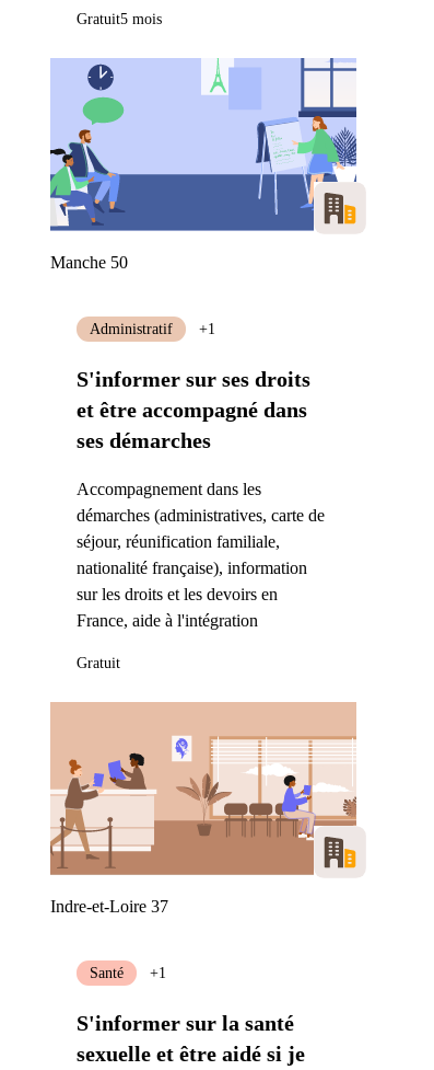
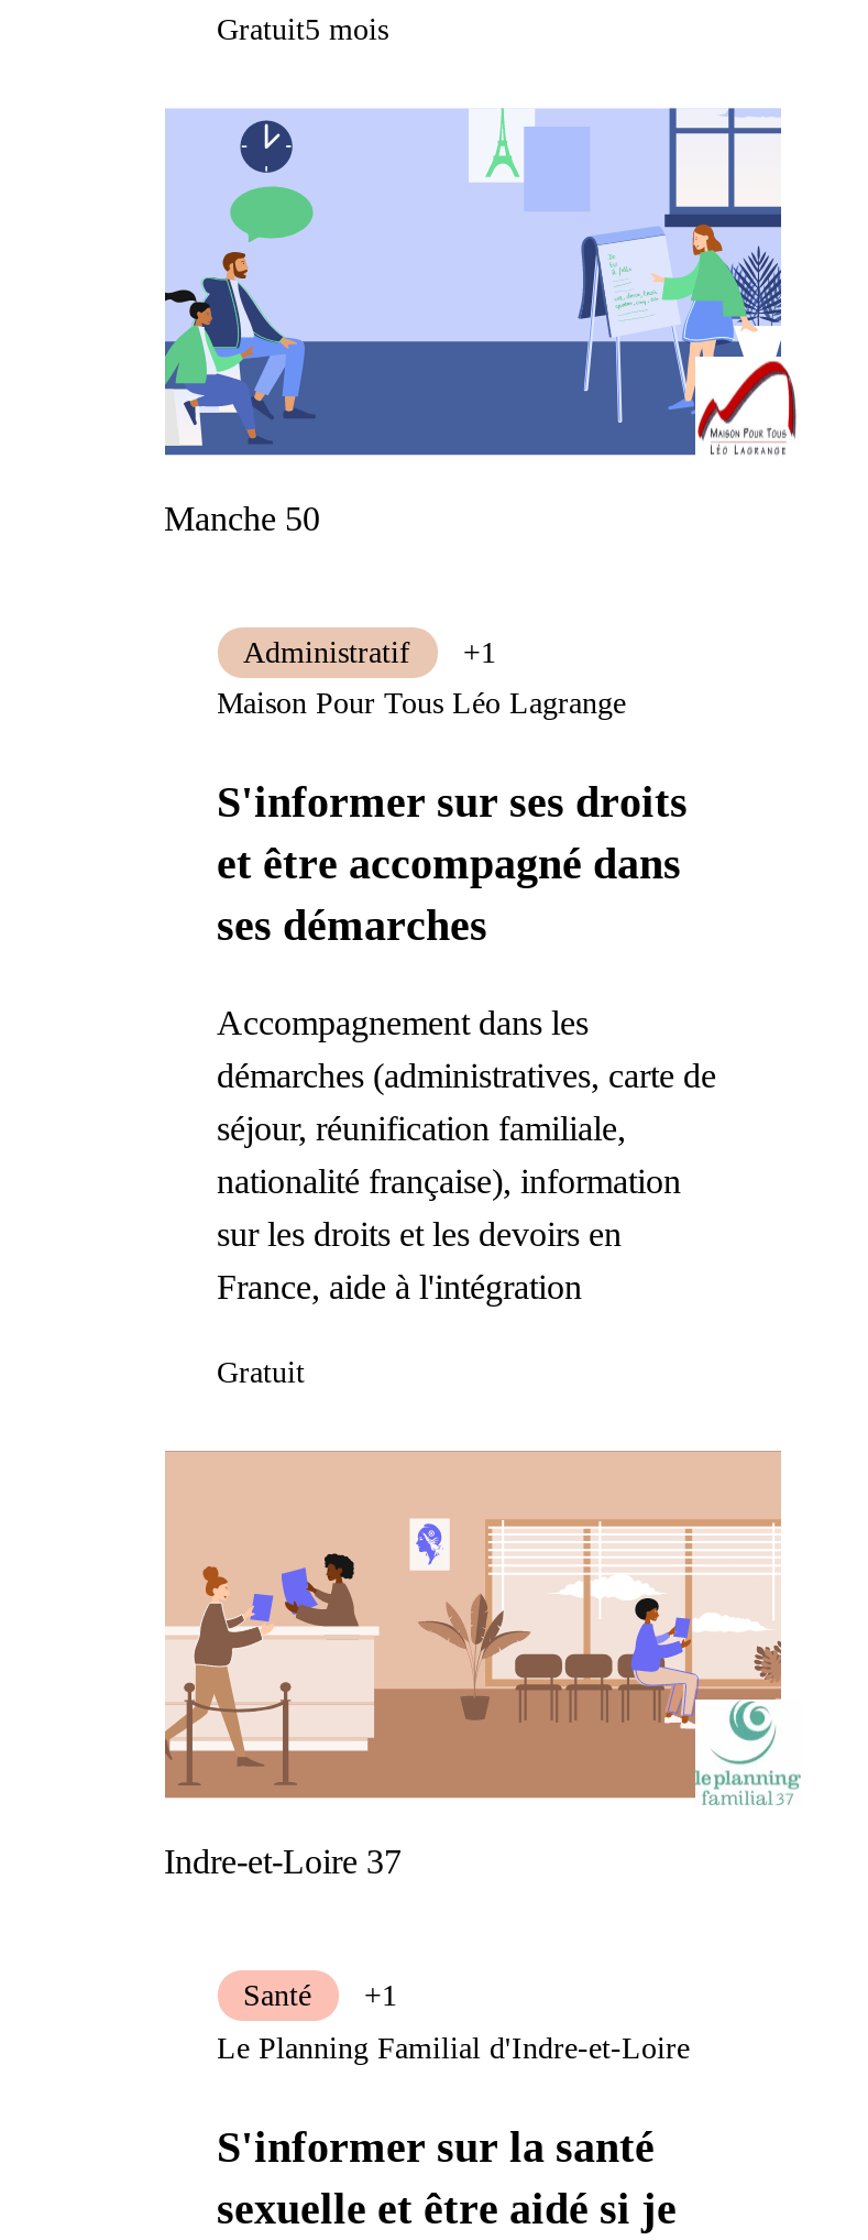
[314,183,364,230] [image] -> [695,359,796,454] [image]
none -> [217,688,626,721] Maison Pour Tous Léo Lagrange
[314,827,364,878] [image] -> [695,1700,801,1807] [image]
none -> [217,2031,690,2064] Le Planning Familial d'Indre-et-Loire

